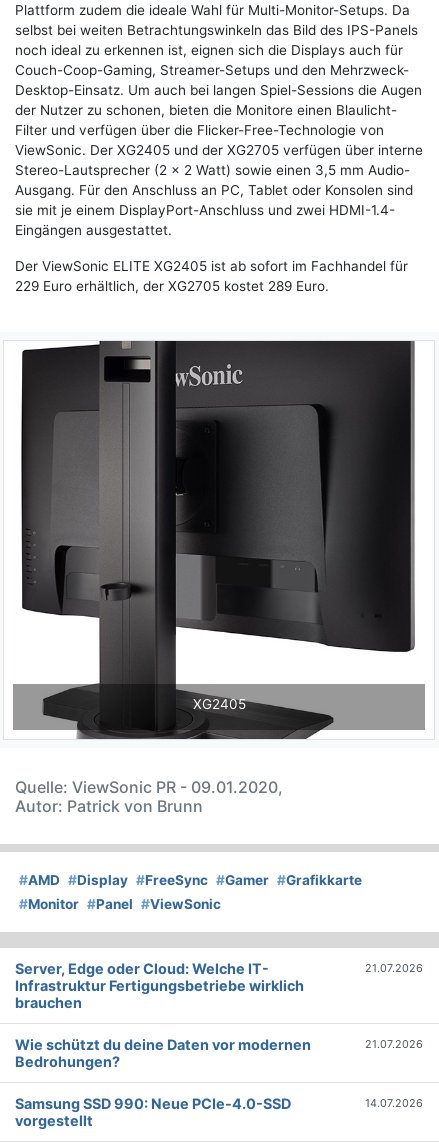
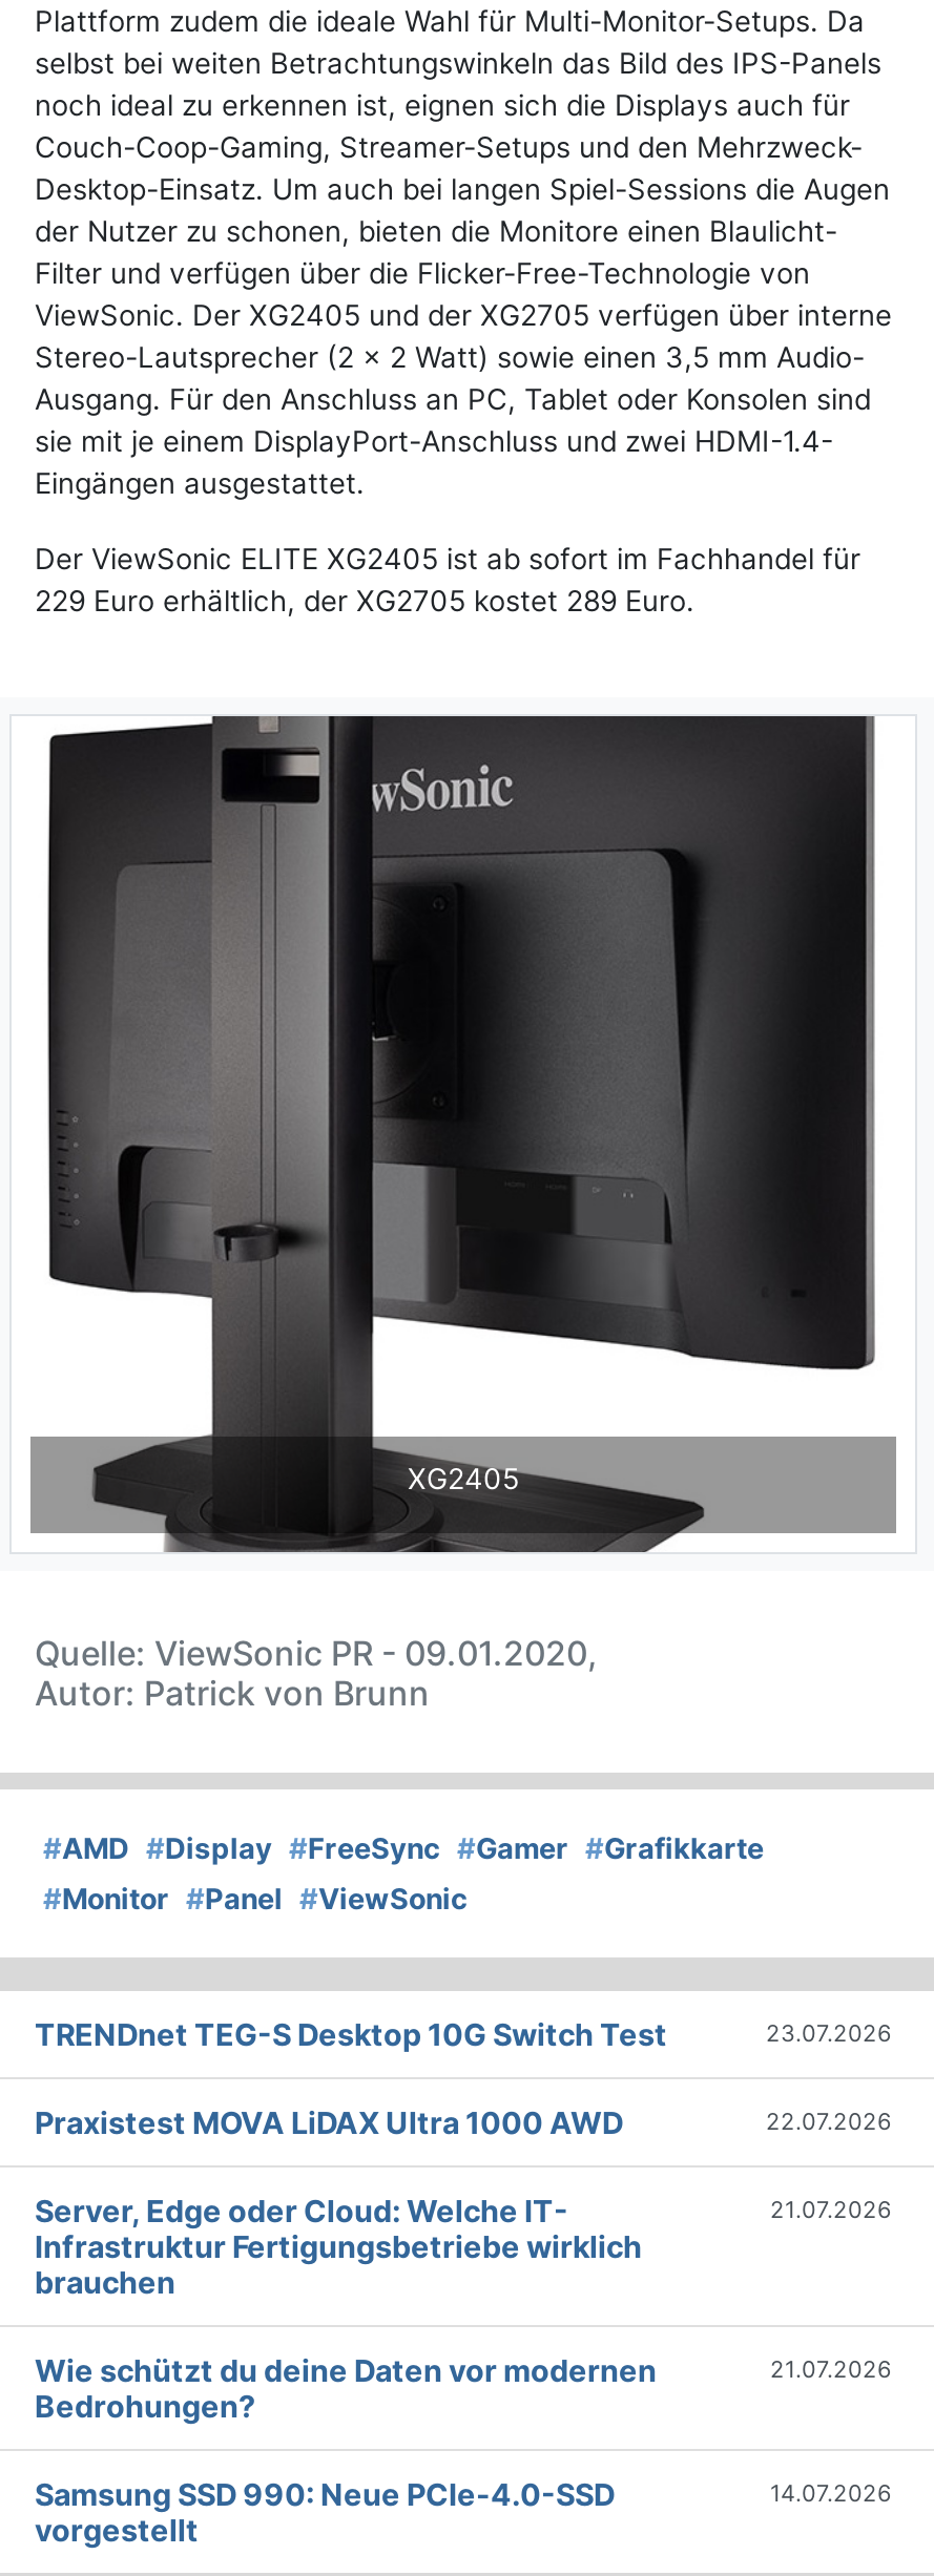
none -> [35,2017,892,2141] TRENDnet TEG-S Desktop 10G Switch Test | 23.07.2026 | Praxistest MOVA LiDAX Ultra 1000 AWD | 22.07.2026

